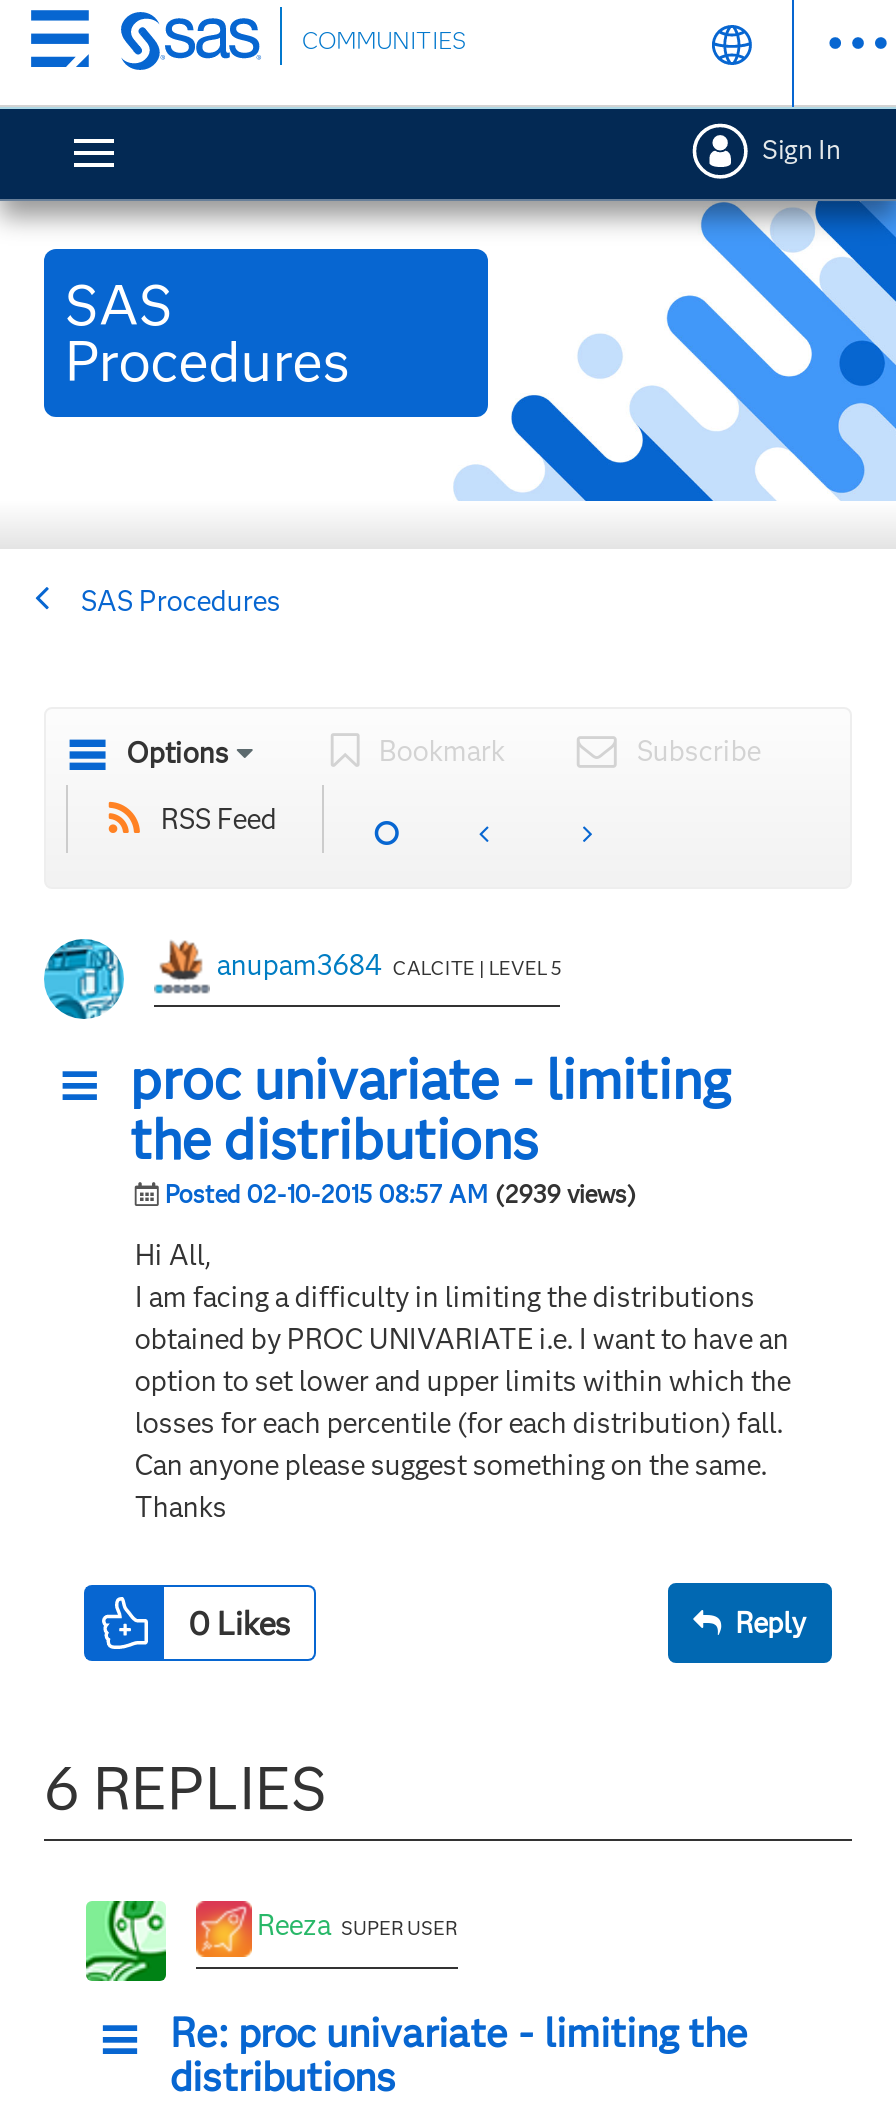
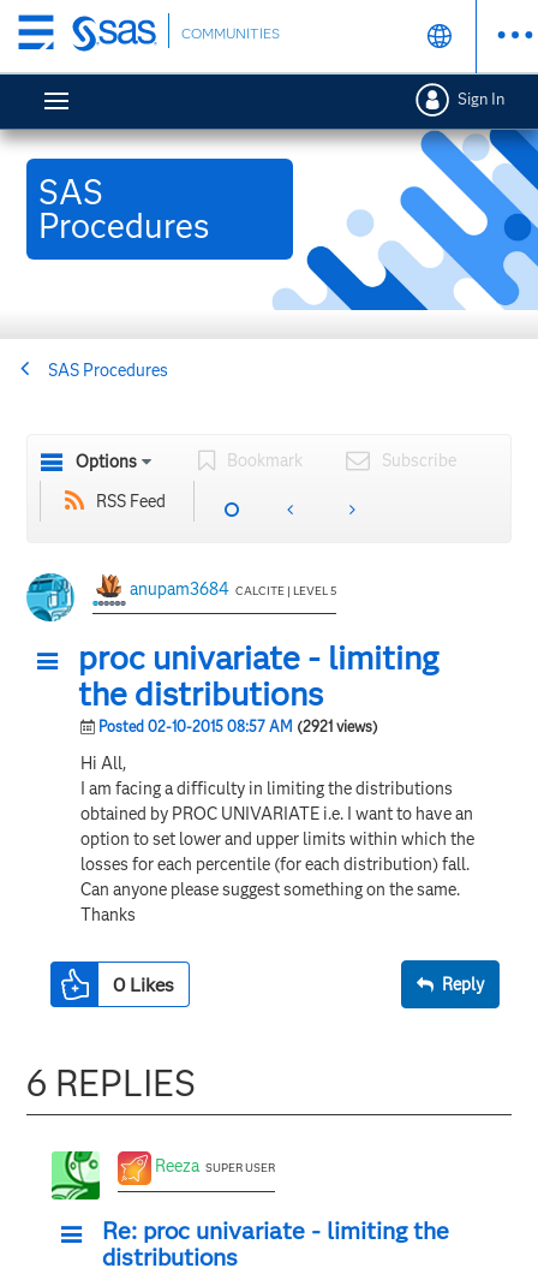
[165,1178,637,1208] Posted 02-10-2015 08:57 AM (2939 views) -> [99,717,379,735] Posted 02-10-2015 08:57 AM (2921 views)

